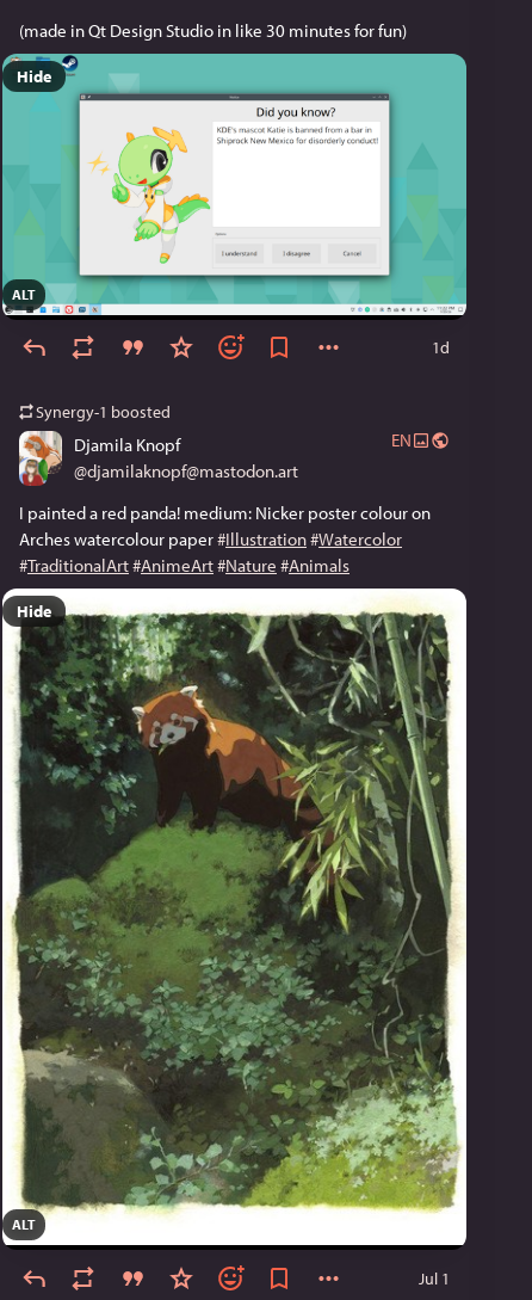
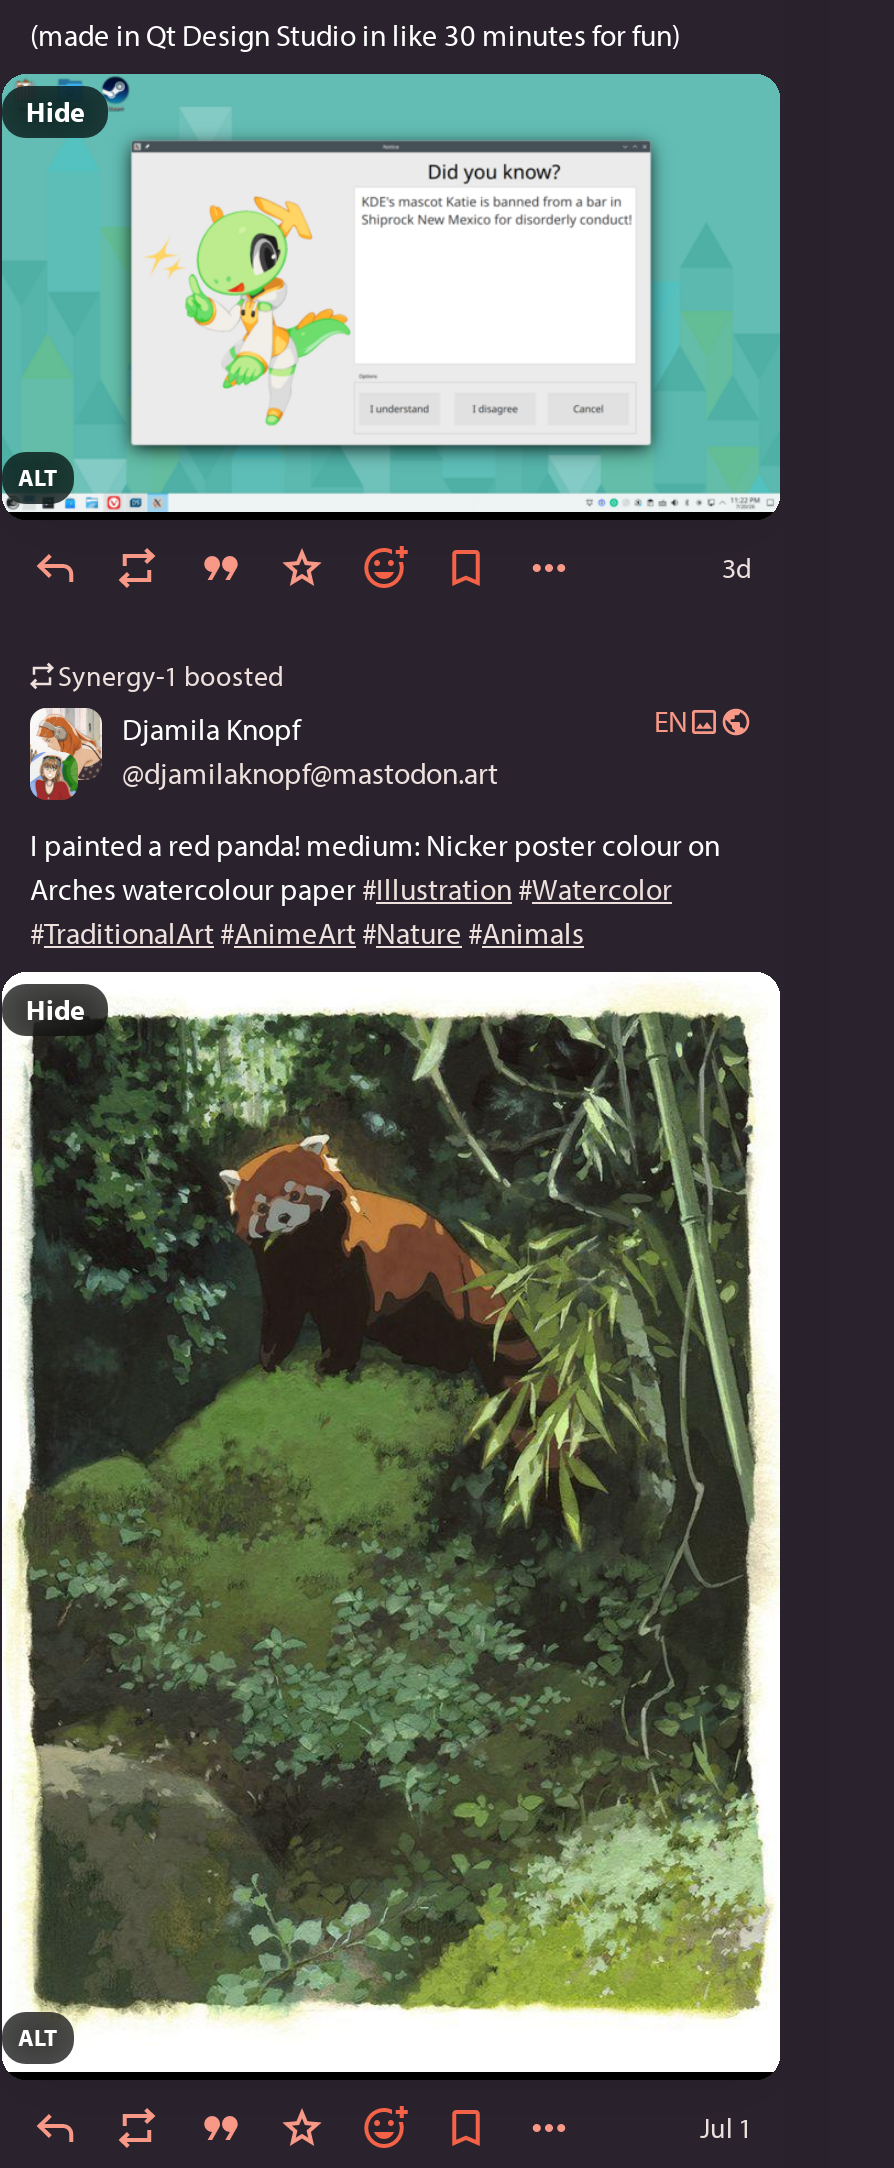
[432,337,450,359] 1d -> [722,550,752,586] 3d

